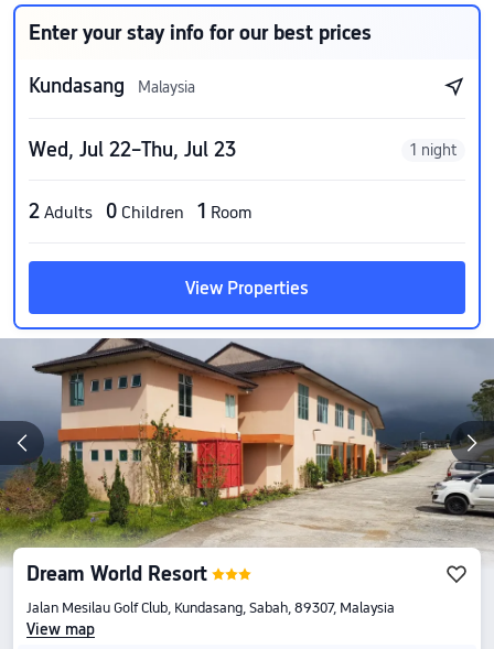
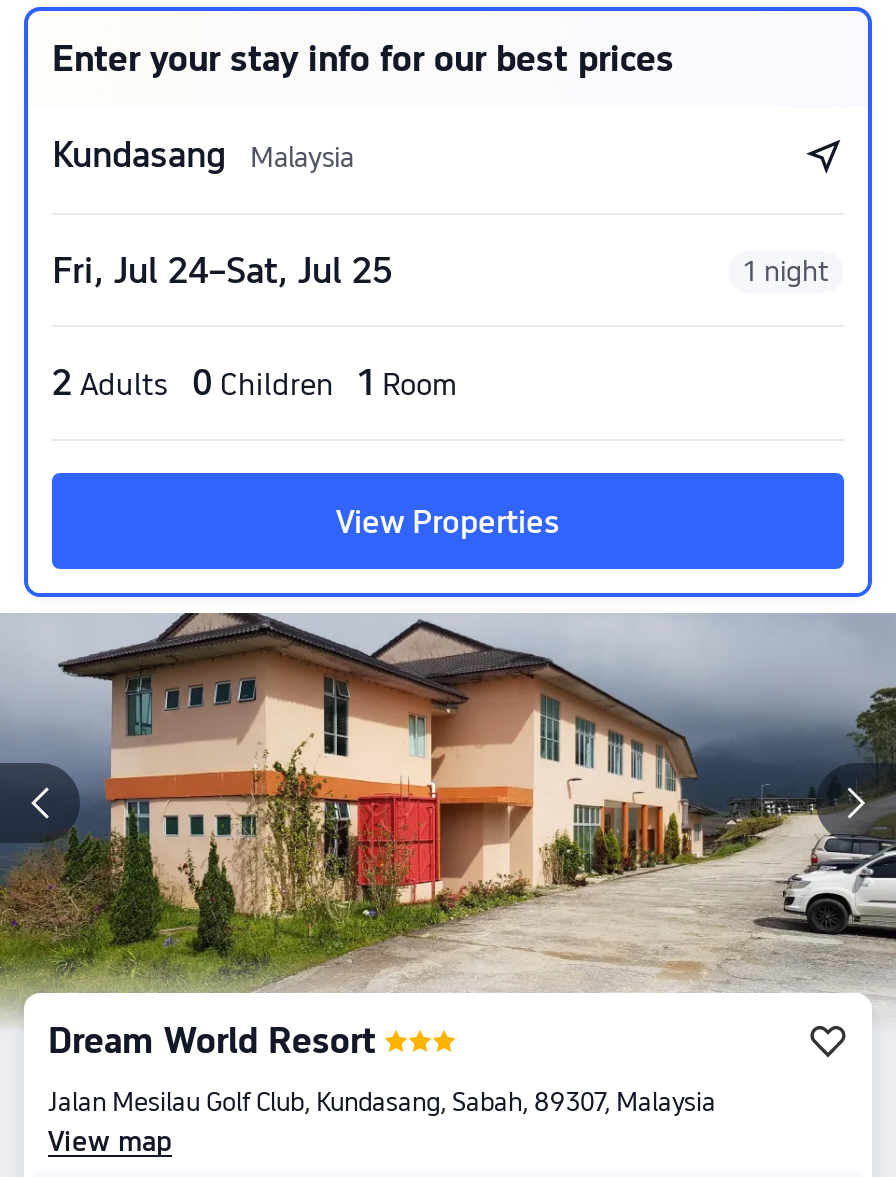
[29,138,236,161] Wed, Jul 22–Thu, Jul 23 -> [52,249,392,291] Fri, Jul 24–Sat, Jul 25

